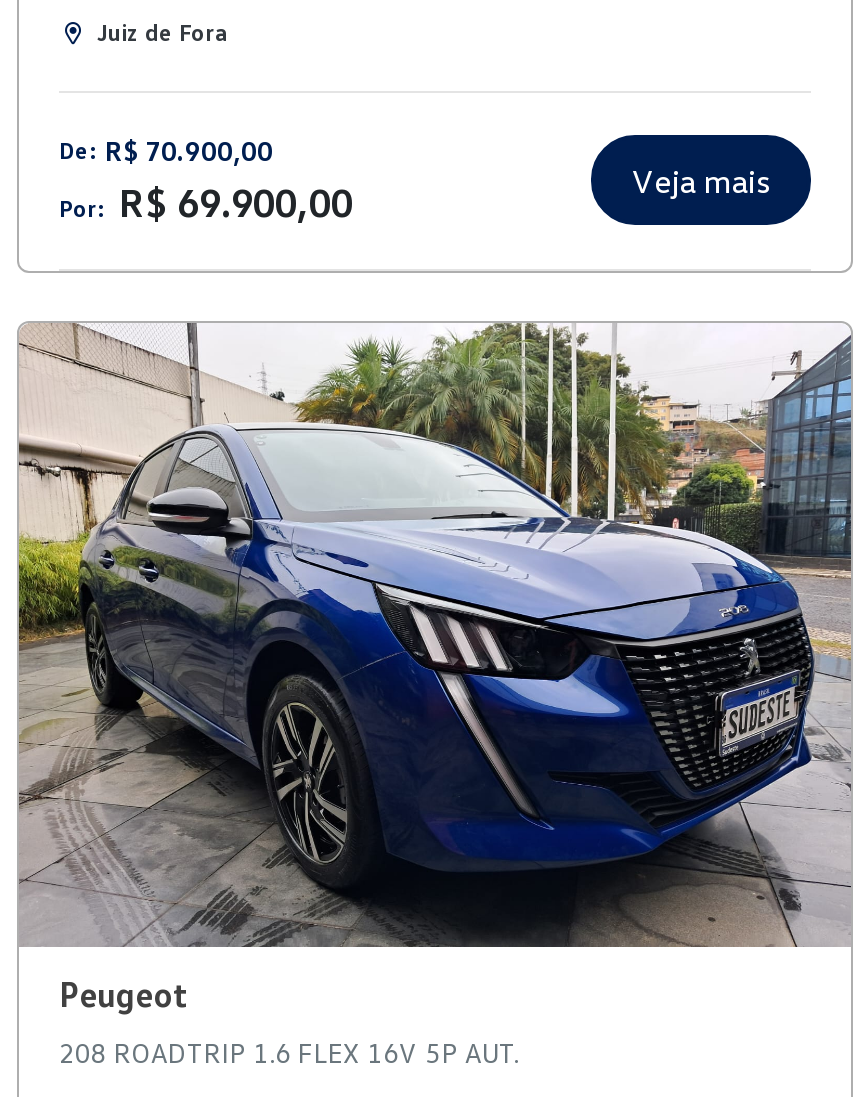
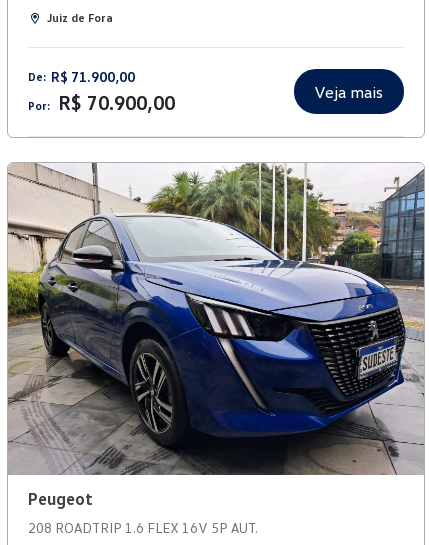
[59,133,273,167] De: R$ 70.900,00 -> [28,68,135,85] De: R$ 71.900,00
[59,177,353,225] Por: R$ 69.900,00 -> [28,90,175,114] Por: R$ 70.900,00

